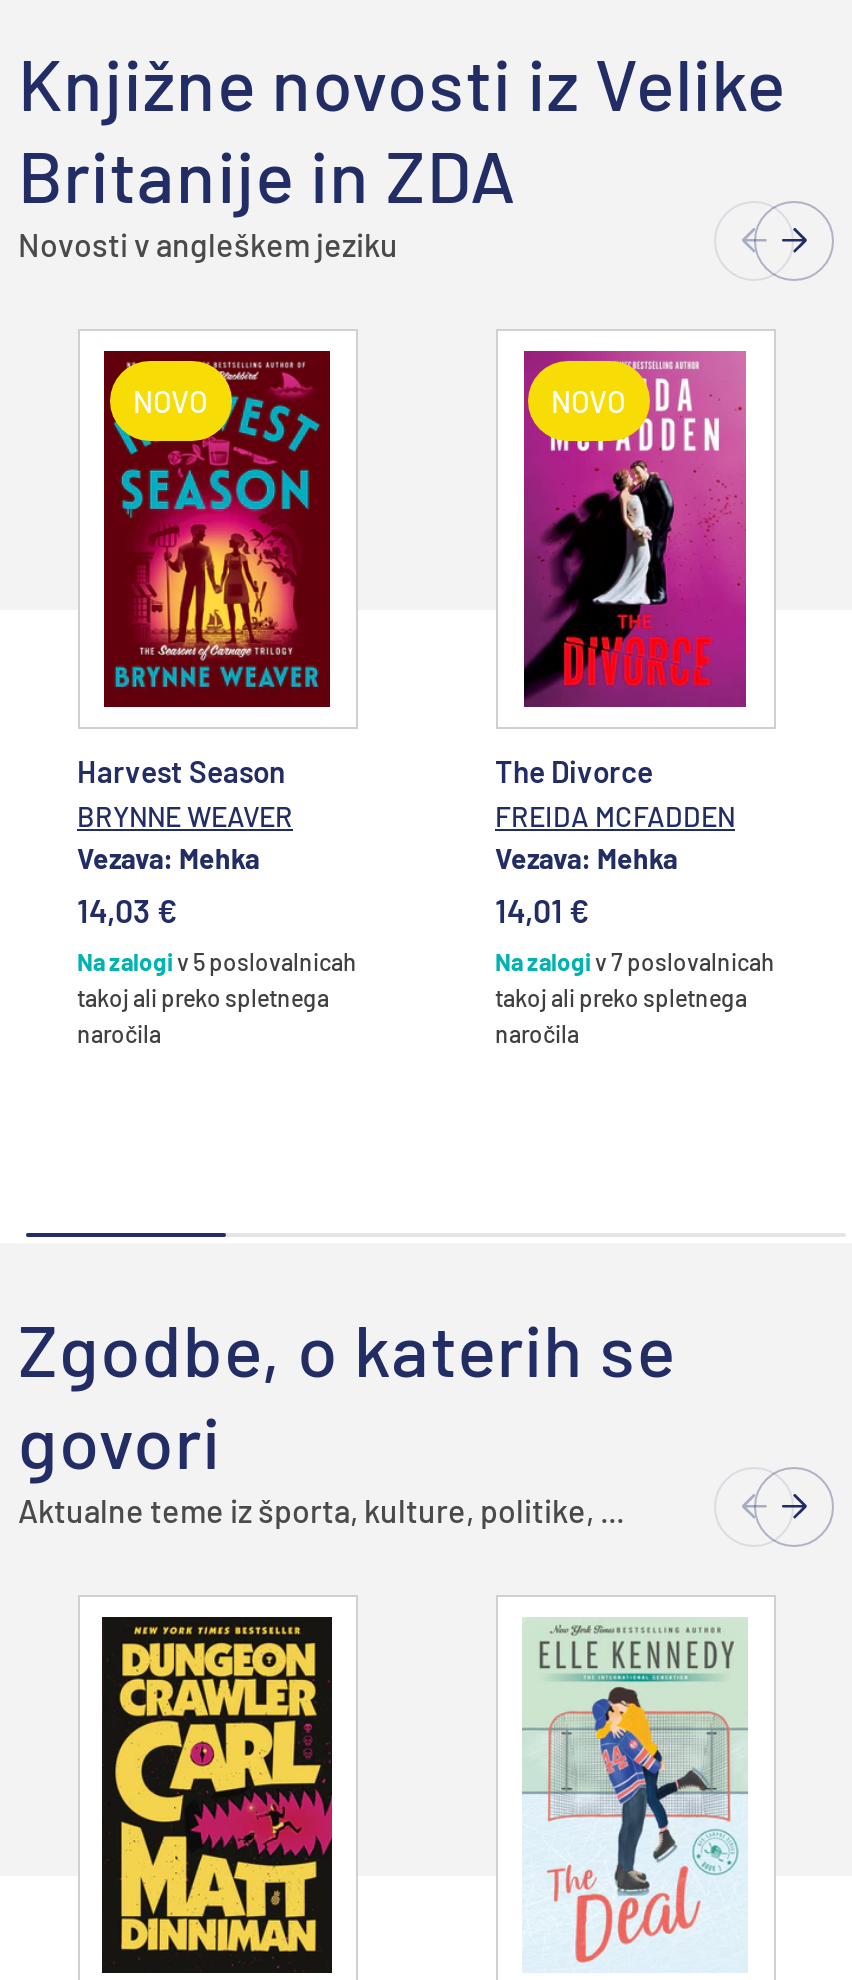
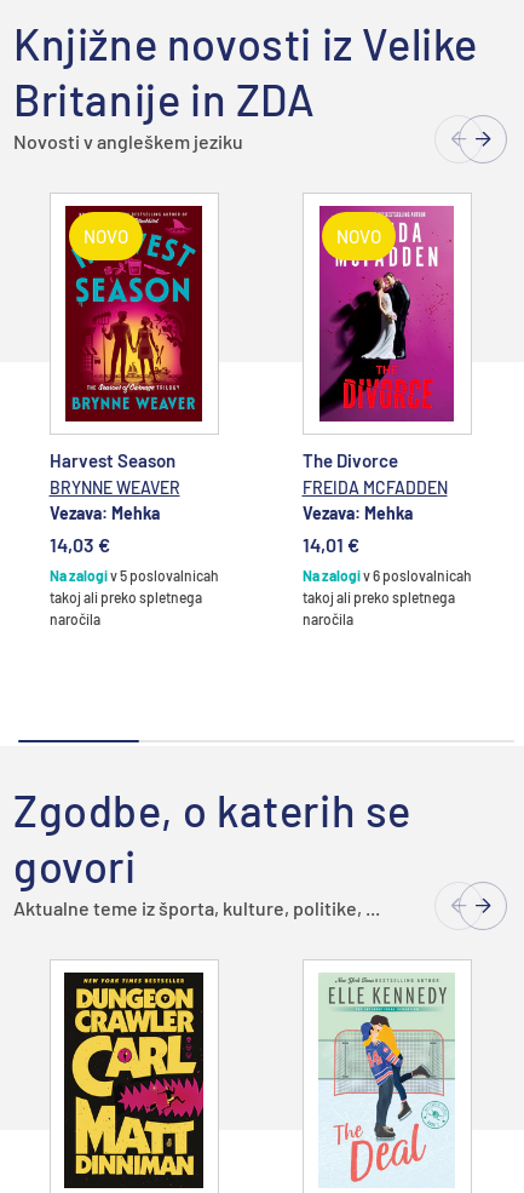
[495,946,775,974] Na zalogi v 7 poslovalnicah -> [302,566,471,583] Na zalogi v 6 poslovalnicah

